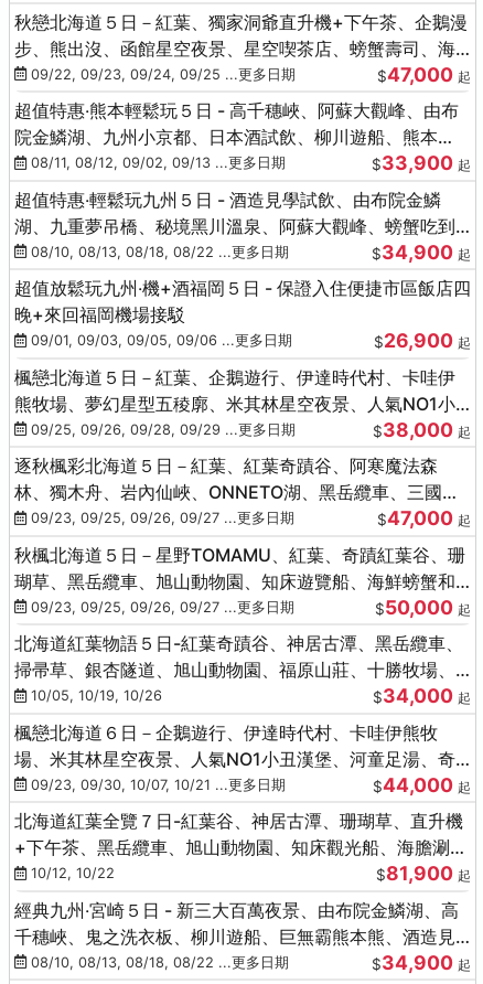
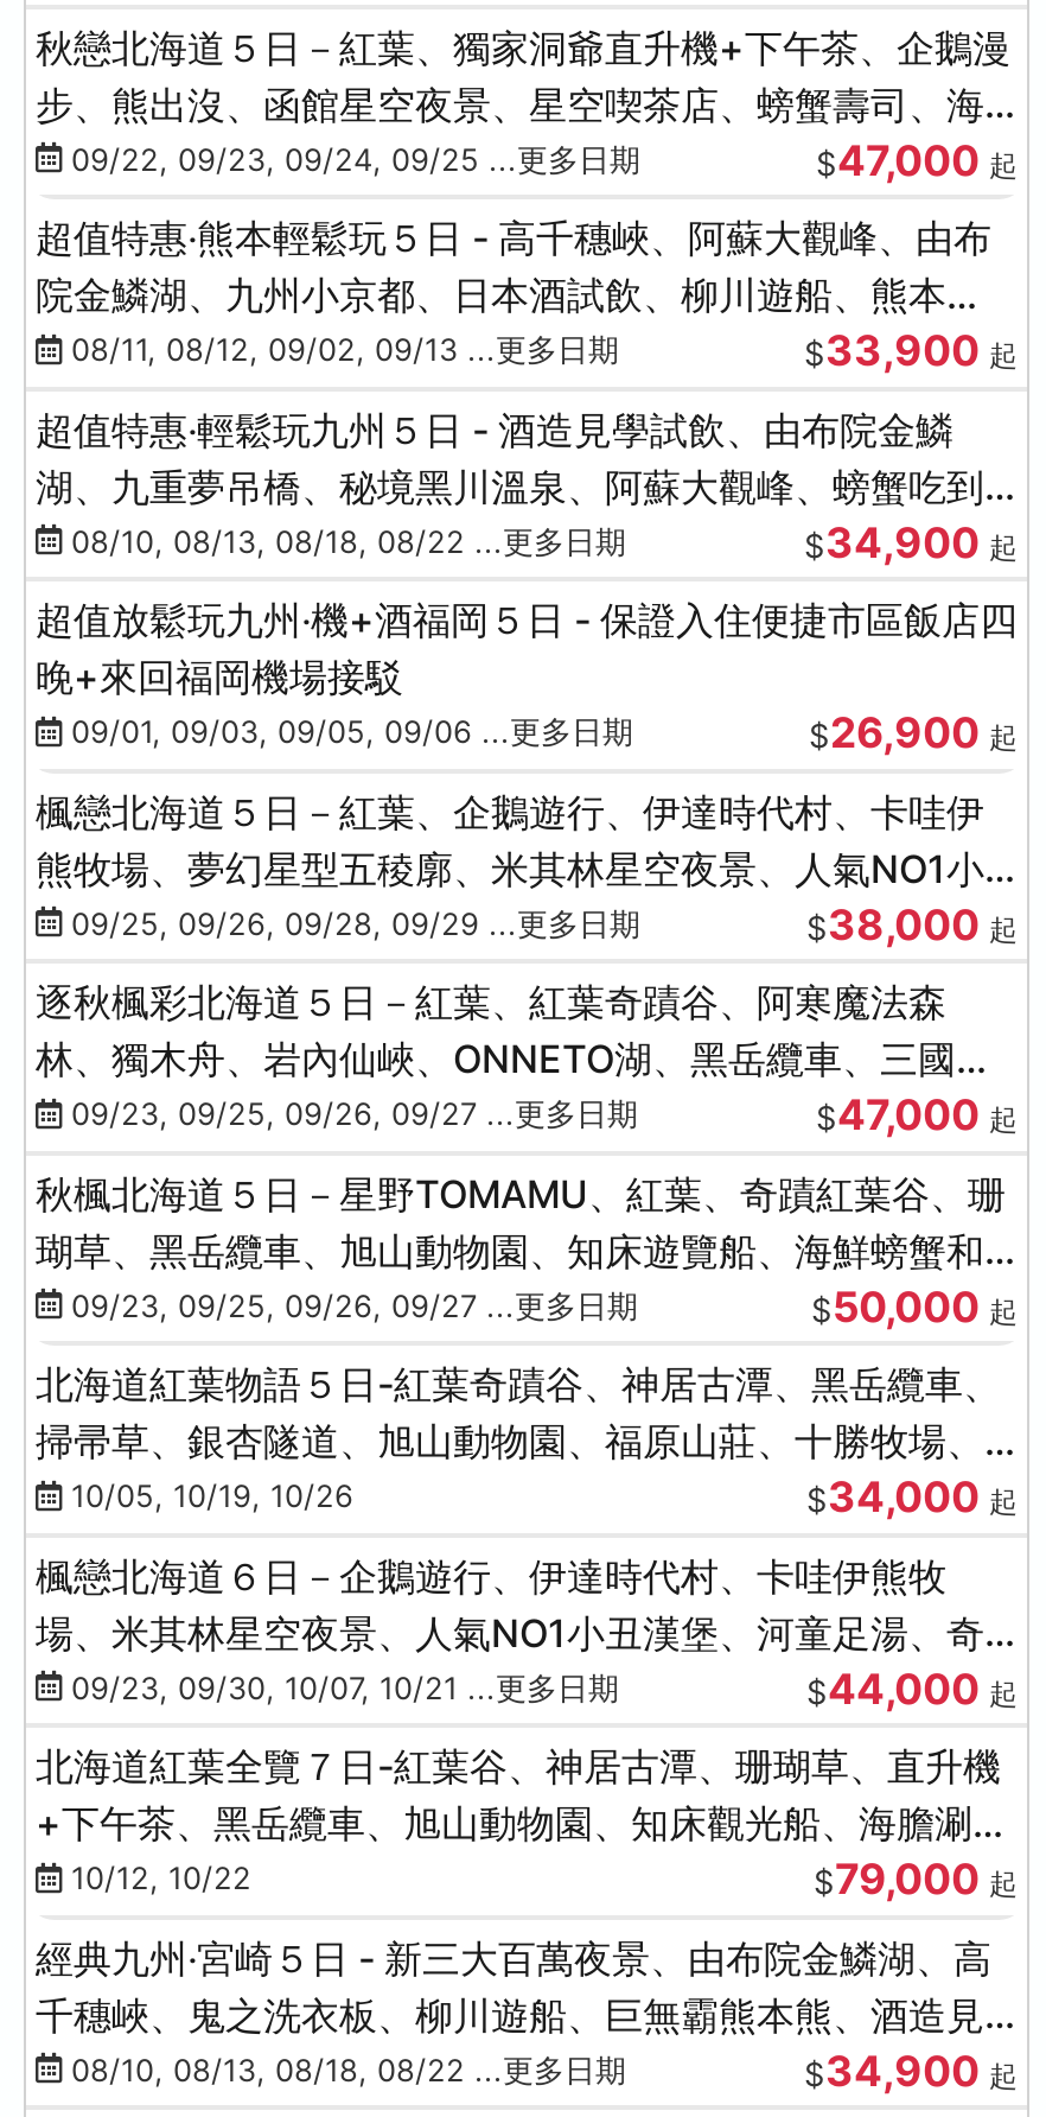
[376,862,471,885] $81,900 起 -> [814,1854,1018,1903] $79,000 起

